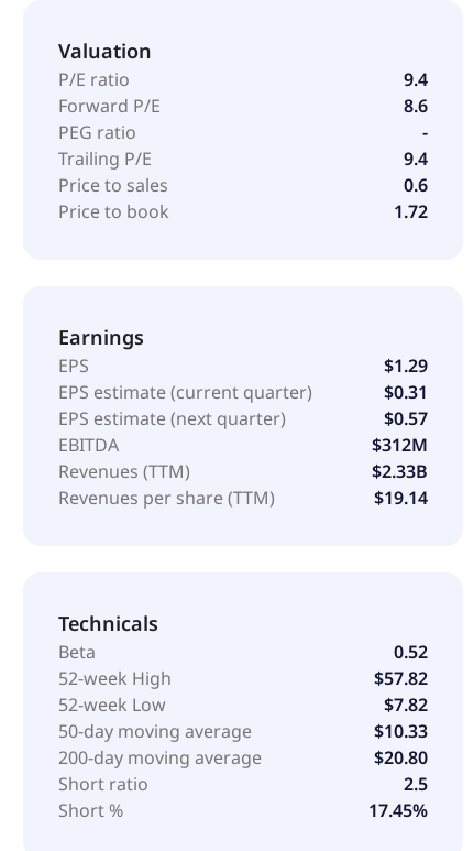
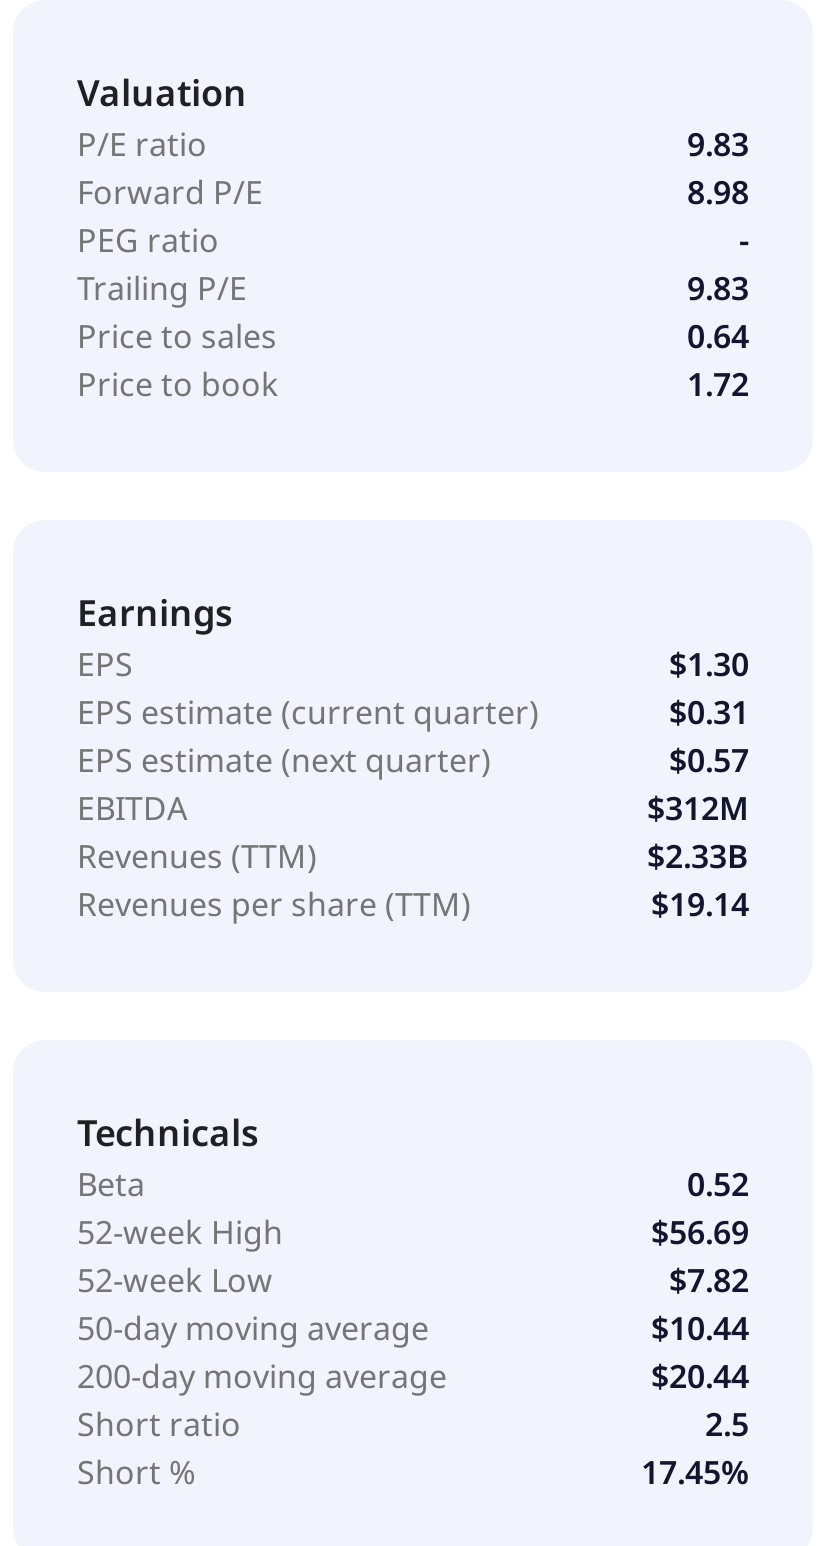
[404,67,428,91] 9.4 -> [687,121,749,165] 9.83
[404,93,428,117] 8.6 -> [687,169,749,213] 8.98
[404,146,428,170] 9.4 -> [687,265,749,309] 9.83
[404,172,428,197] 0.6 -> [687,313,749,357] 0.64
[384,353,428,377] $1.29 -> [669,641,749,685] $1.30
[374,666,428,690] $57.82 -> [651,1209,749,1253] $56.69
[374,718,428,743] $10.33 -> [651,1305,749,1349] $10.44
[374,745,428,769] $20.80 -> [651,1353,749,1397] $20.44

